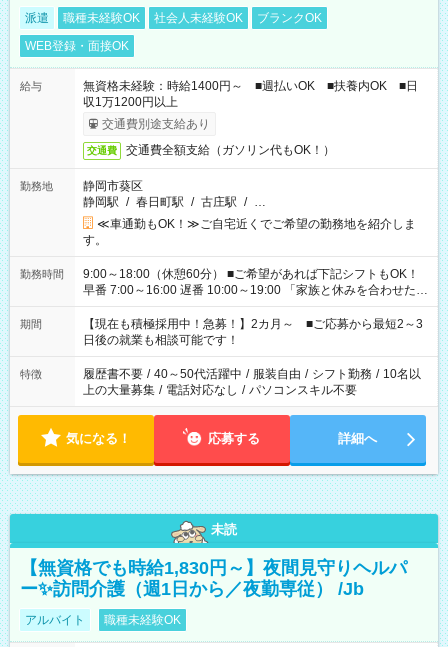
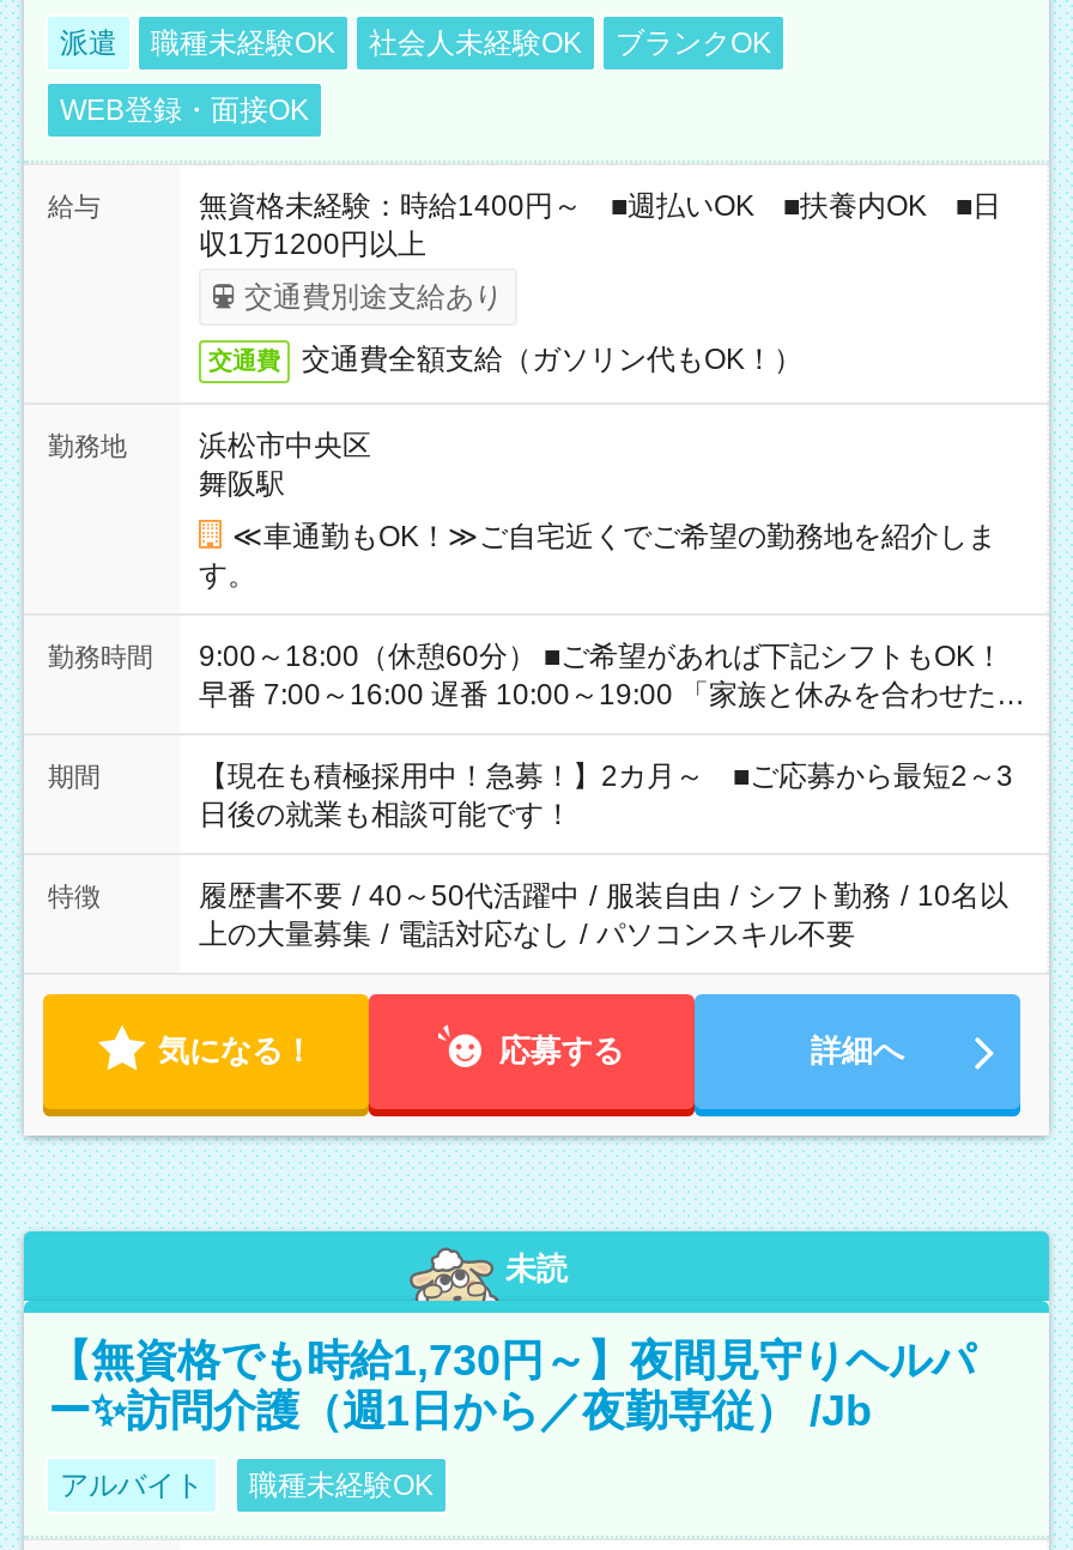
[83,179,266,209] 静岡市葵区 | 静岡駅 / 春日町駅 / 古庄駅 / … -> [199,429,371,501] 浜松市中央区 | 舞阪駅
[20,558,407,578] 【無資格でも時給1,830円～】夜間見守りヘルパ -> [48,1337,975,1385] 【無資格でも時給1,730円～】夜間見守りヘルパ

